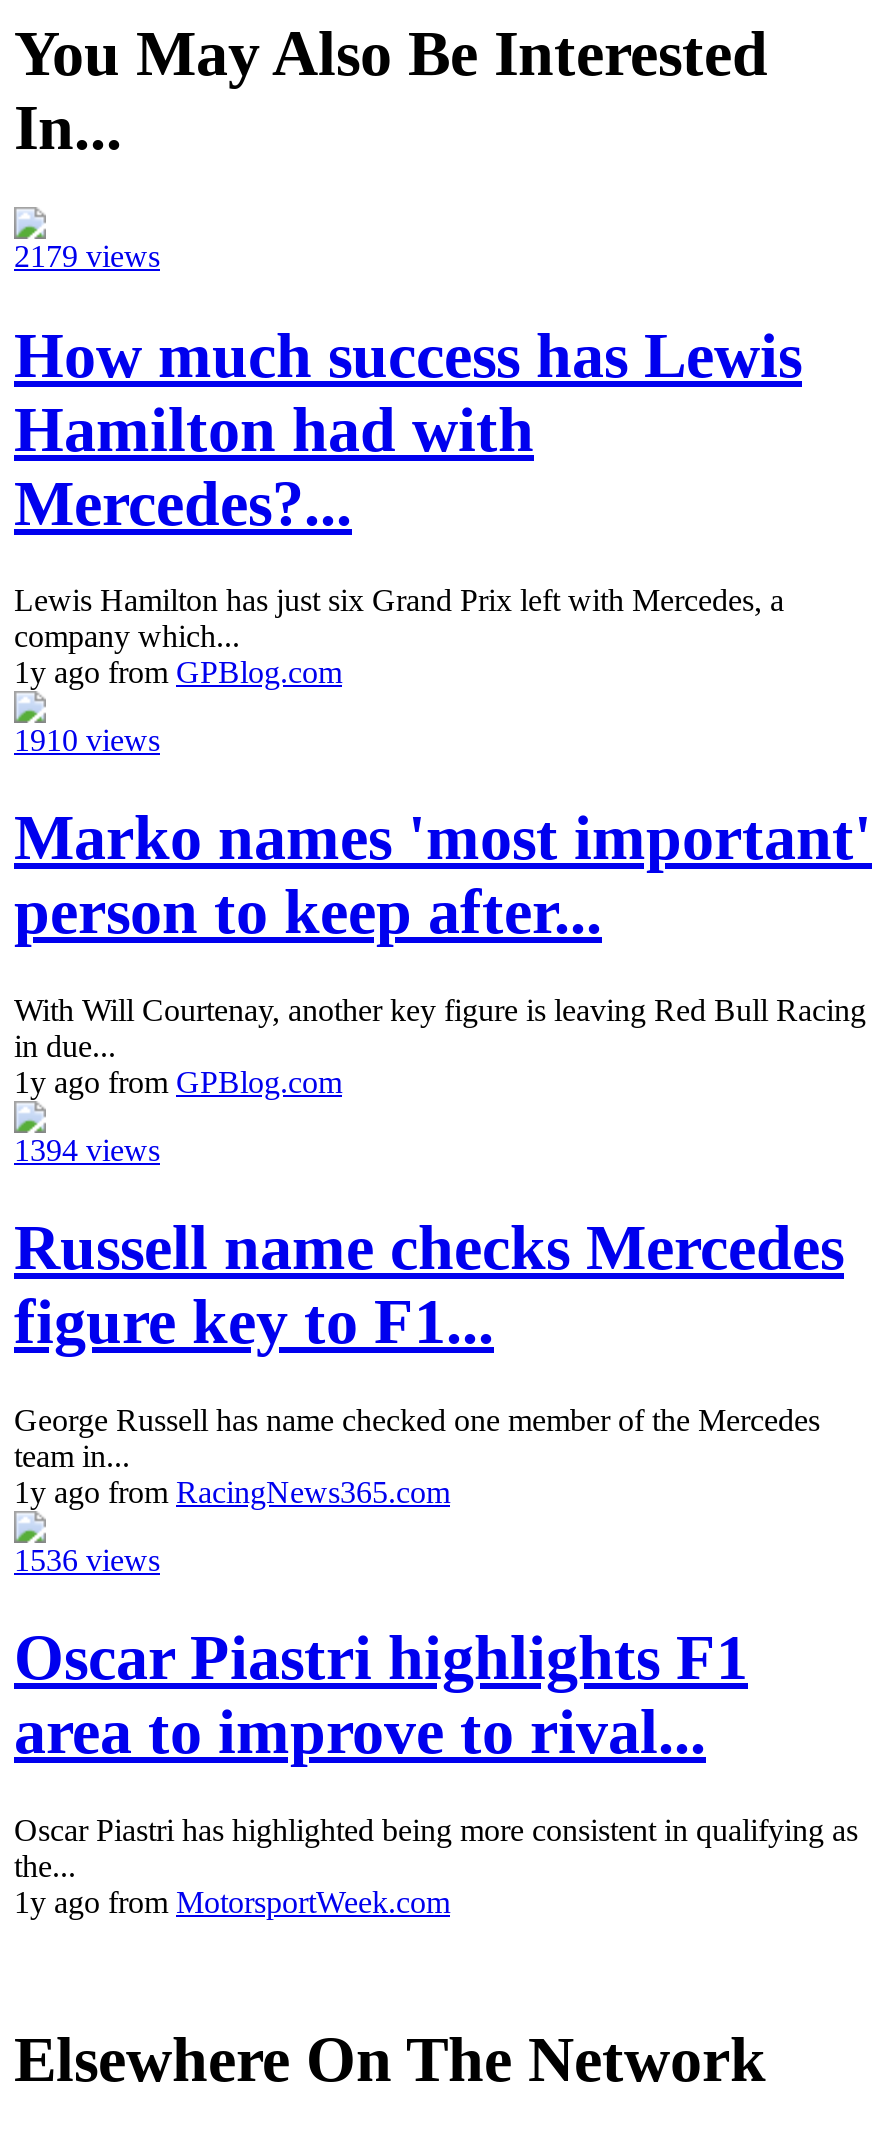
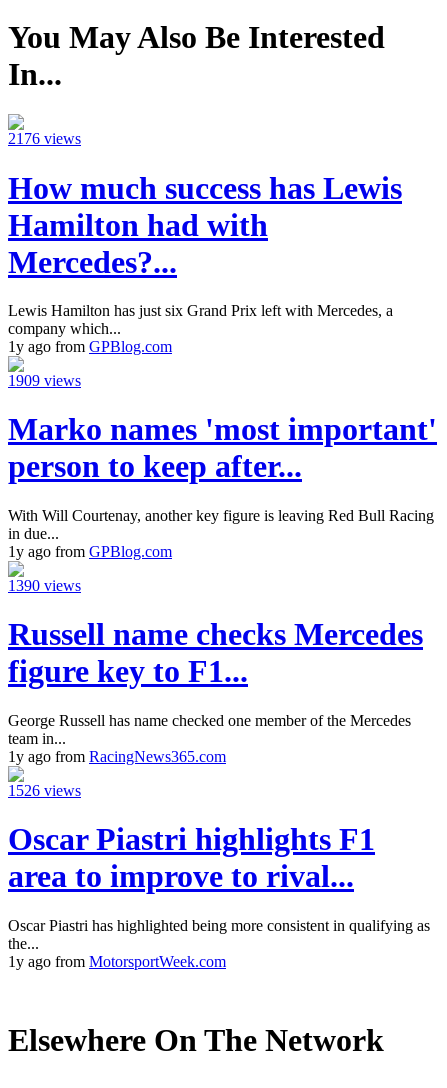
[14,239,160,273] 2179 views -> [8,130,81,147] 2176 views
[14,723,160,757] 1910 views -> [8,372,81,389] 1909 views
[14,1133,160,1167] 1394 views -> [8,577,81,594] 1390 views
[14,1542,160,1576] 1536 views -> [8,782,81,799] 1526 views

